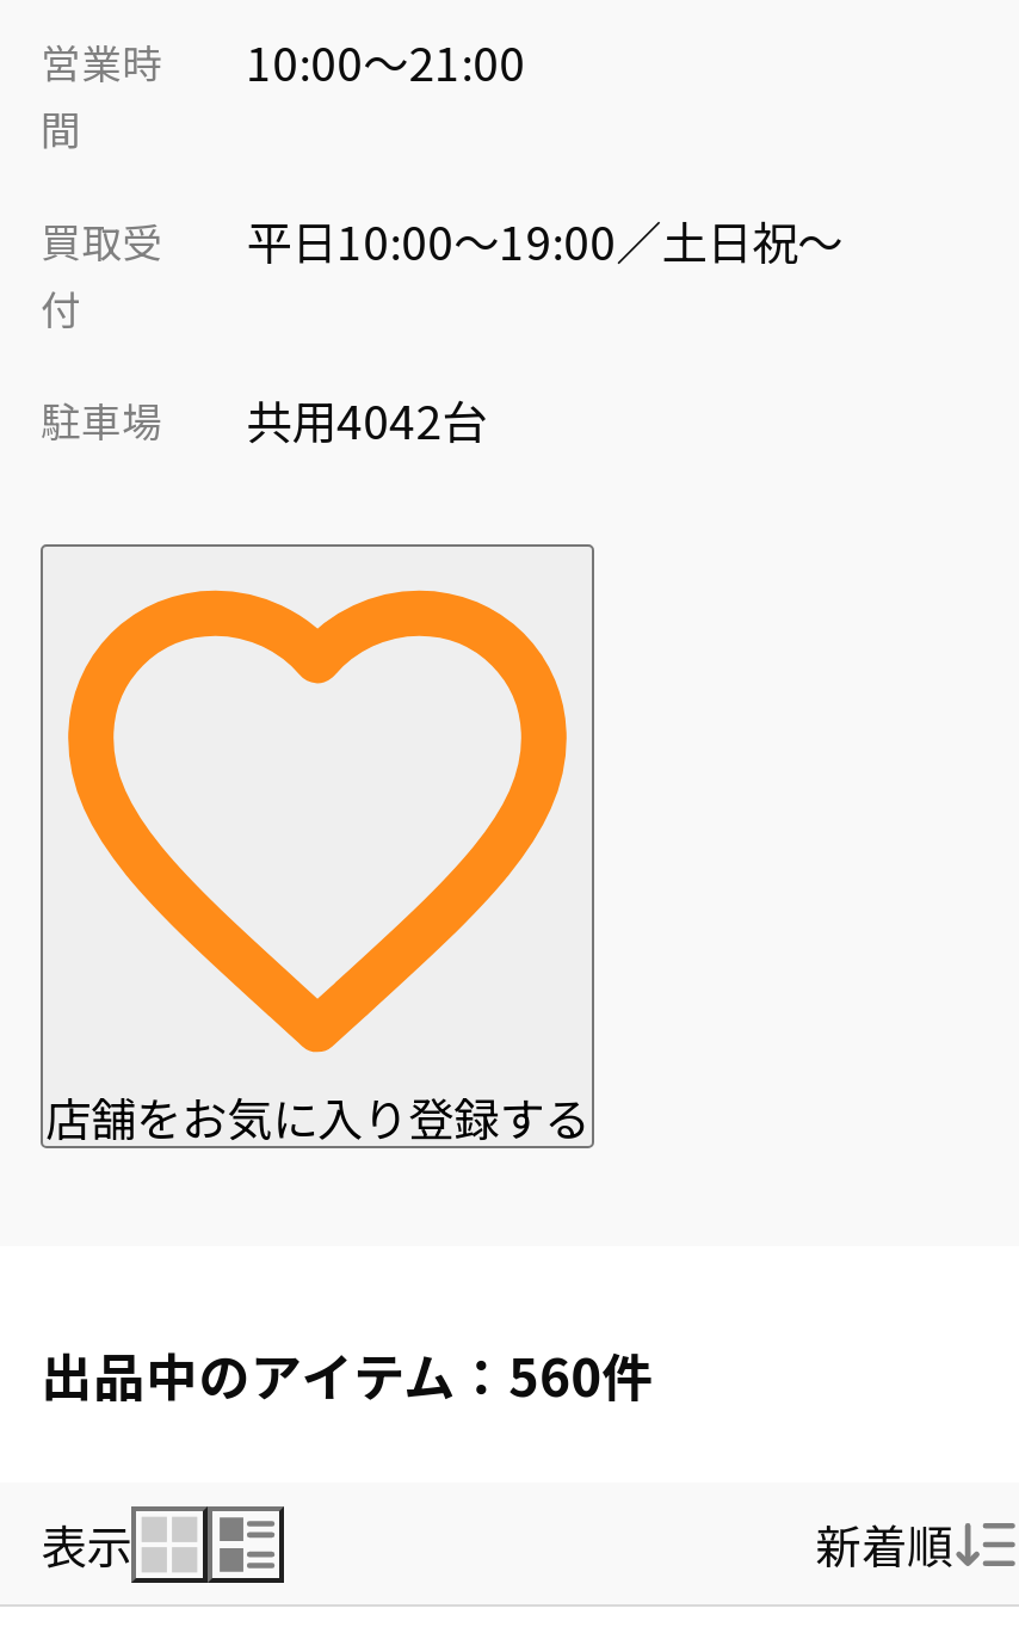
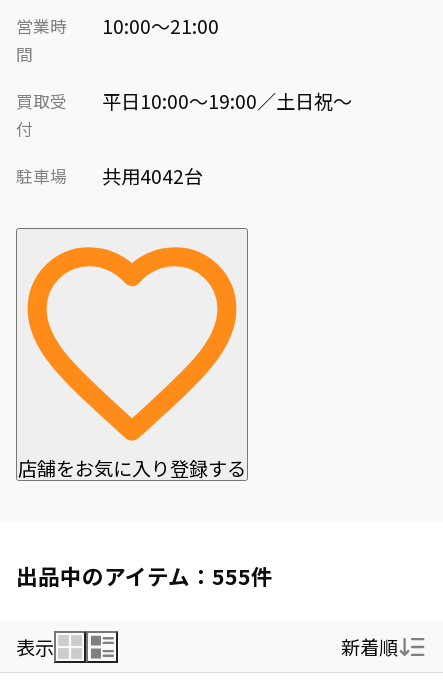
[41,1338,654,1412] 出品中のアイテム：560件 -> [16,560,273,591] 出品中のアイテム：555件

